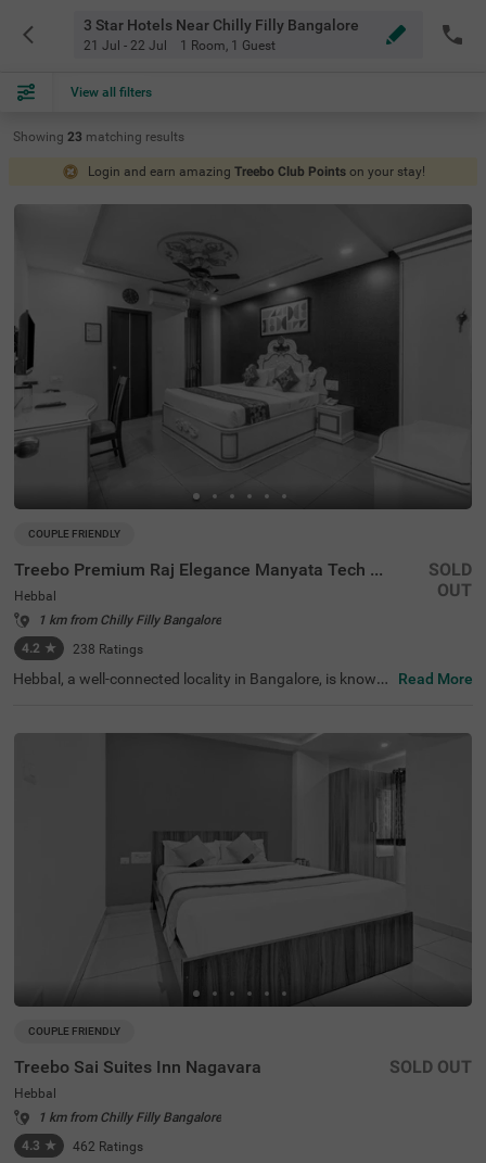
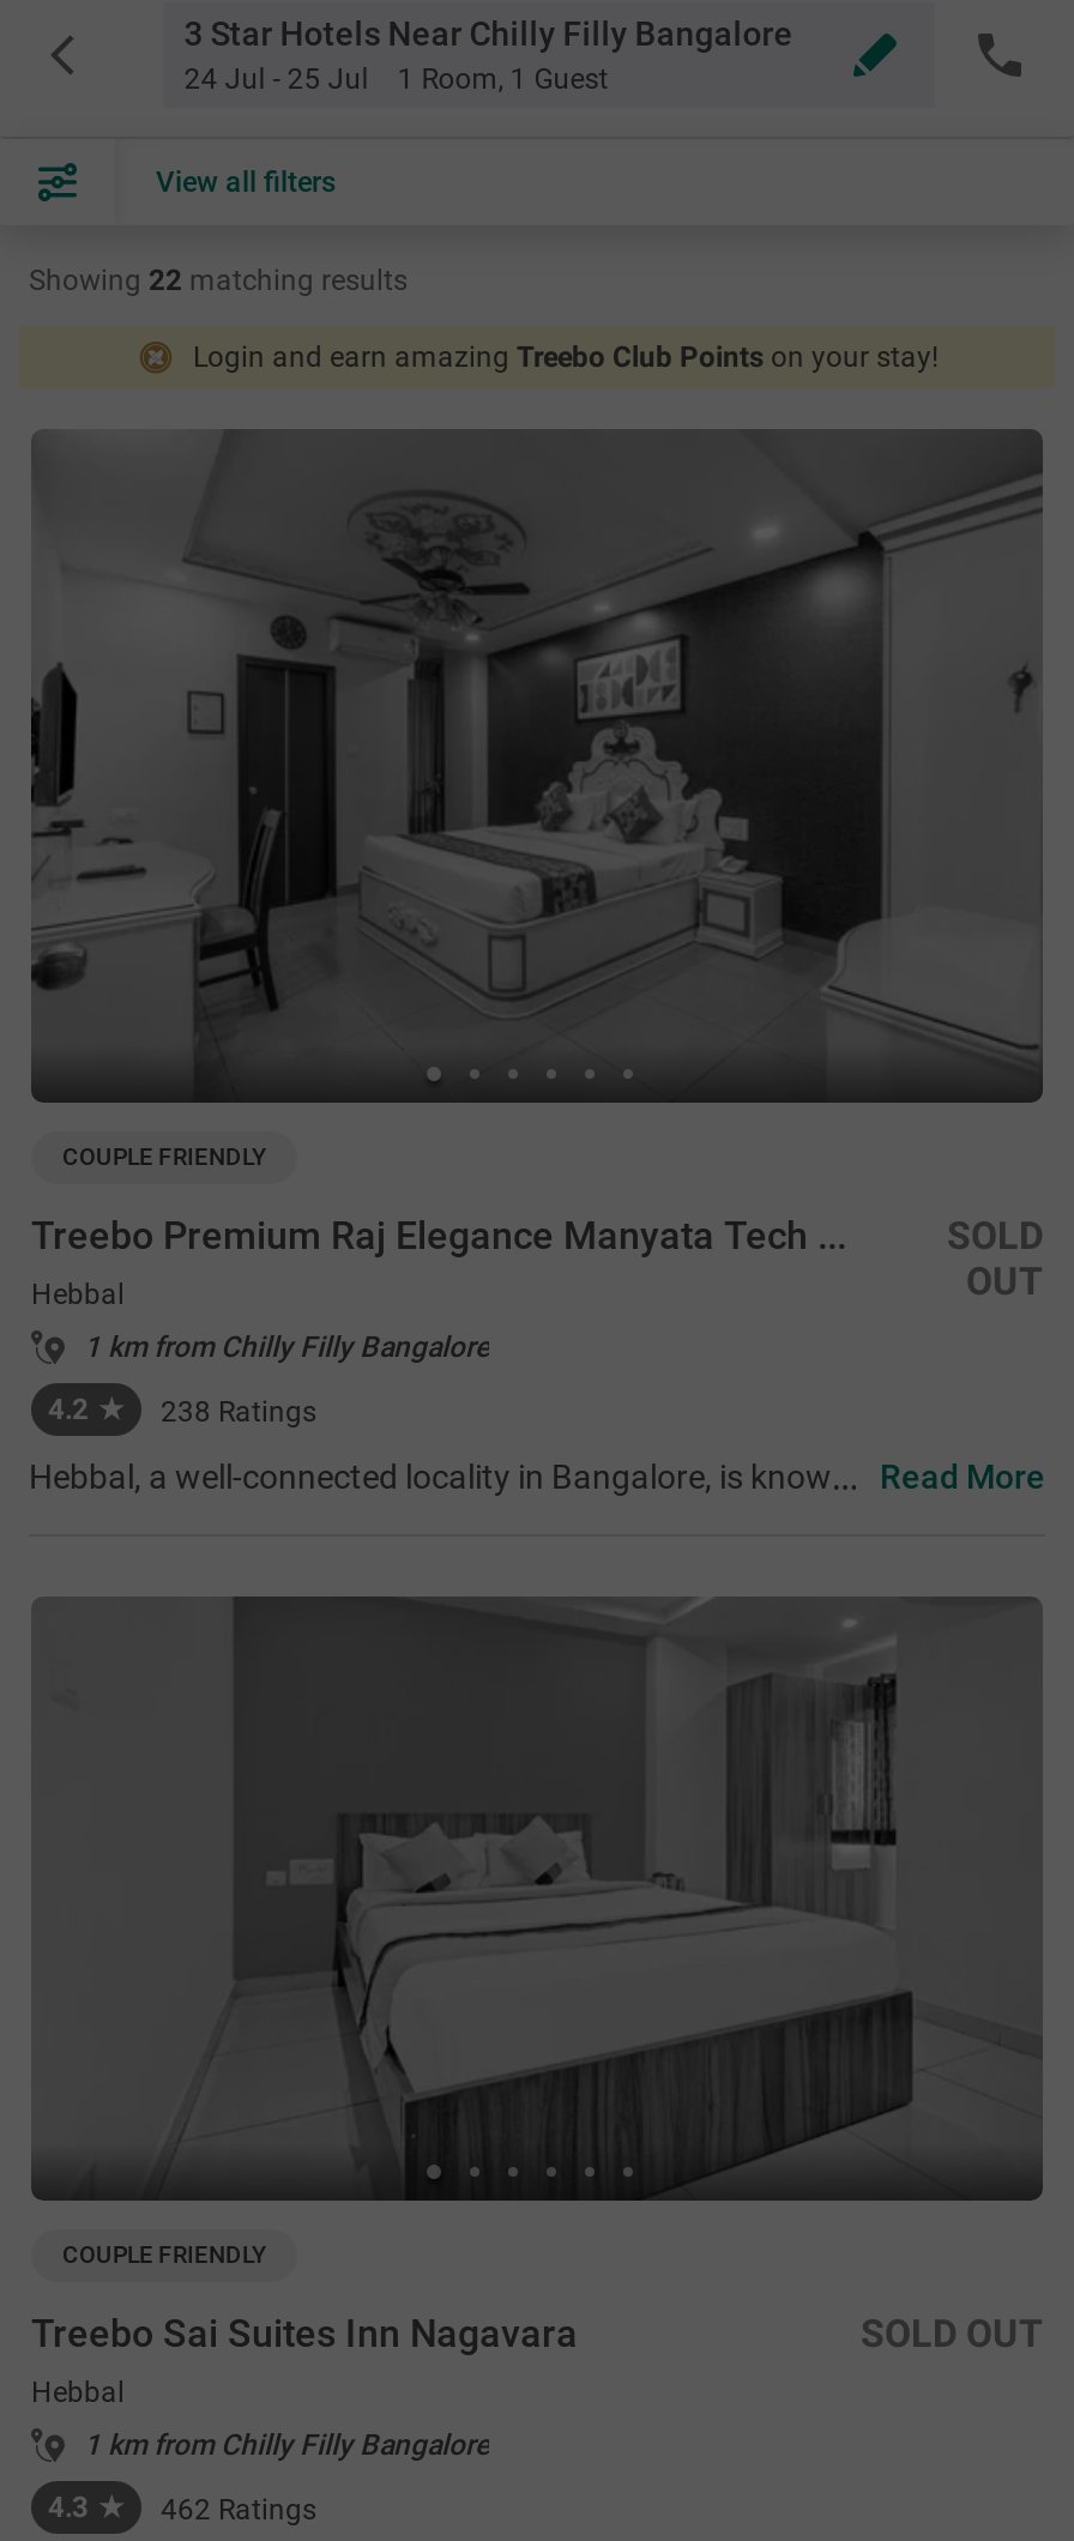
[83,38,275,53] 21 Jul - 22 Jul 1 Room, 1 Guest -> [184,62,608,96] 24 Jul - 25 Jul 1 Room, 1 Guest
[13,129,184,144] Showing 23 matching results -> [29,264,408,297] Showing 22 matching results

